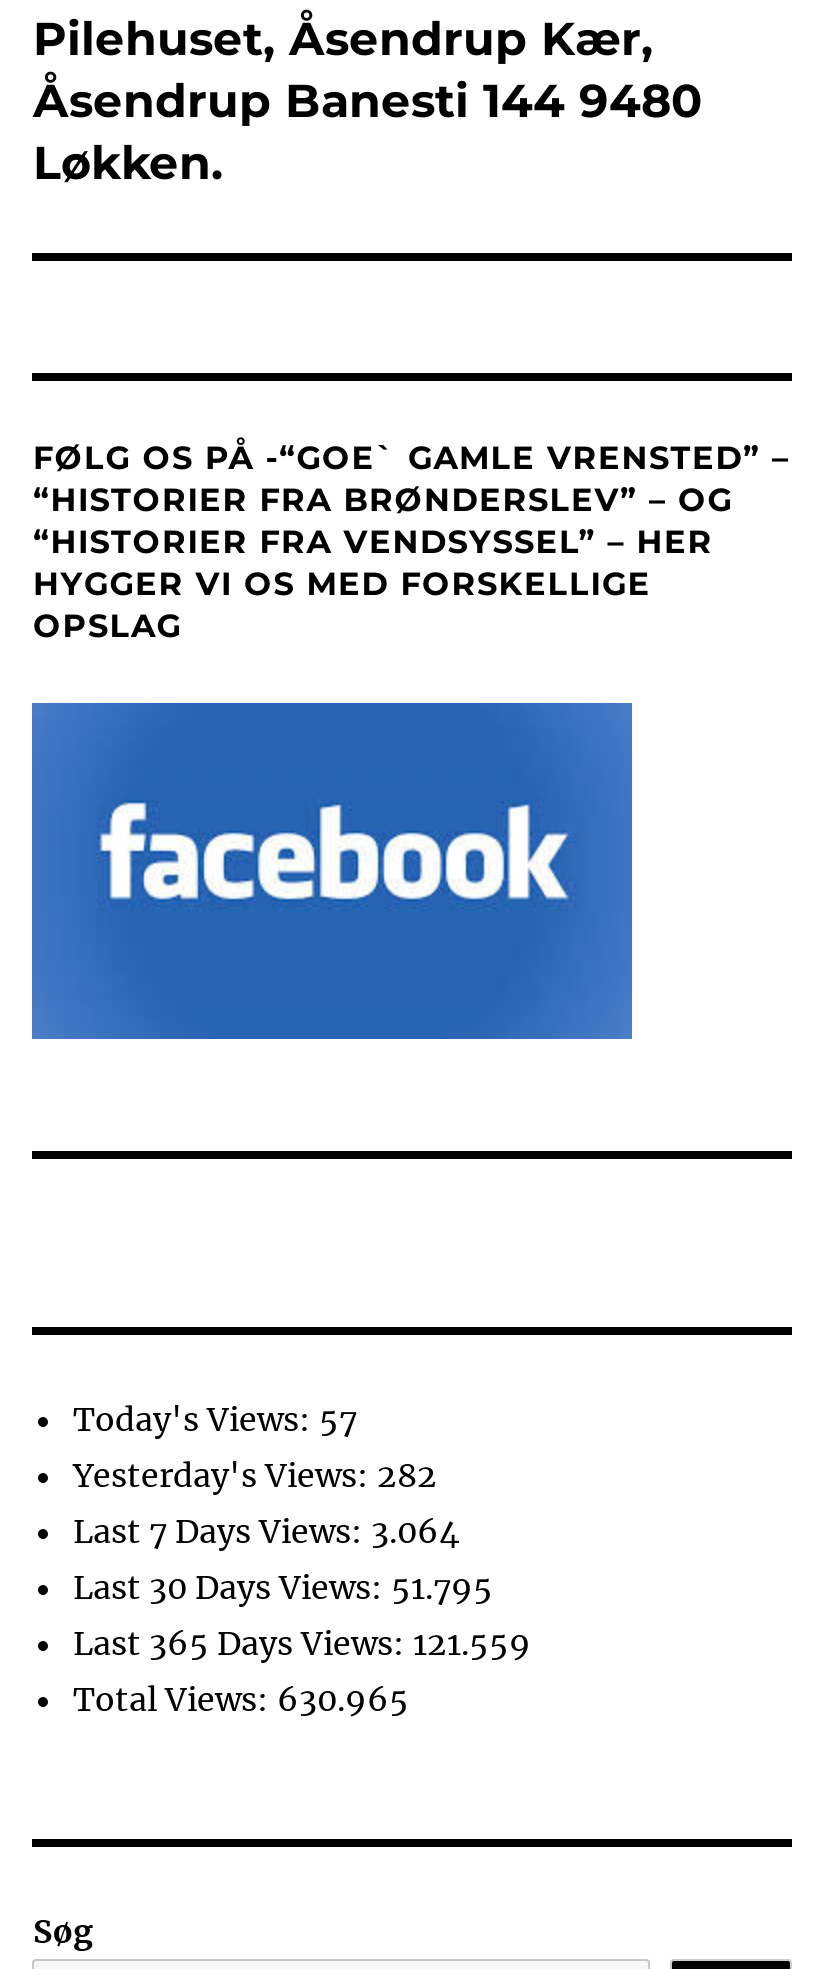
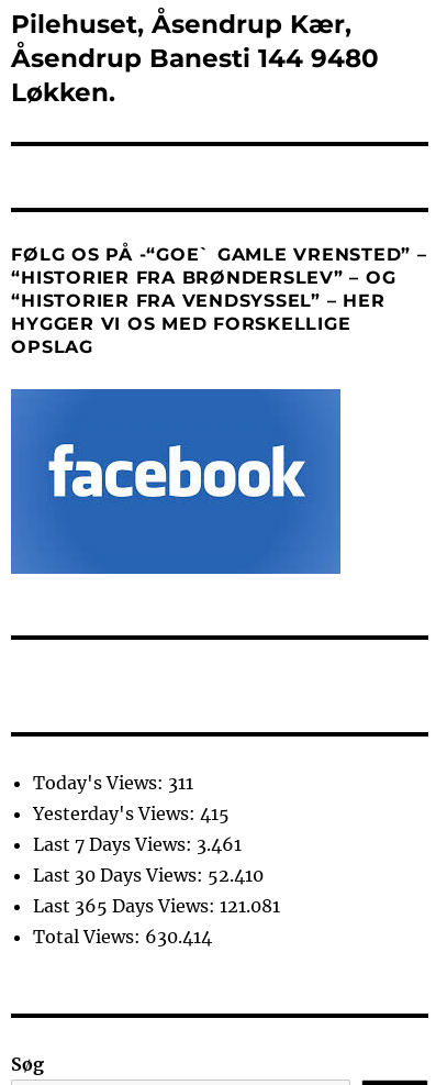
[73,1400,357,1440] Today's Views: 57 -> [33,772,194,794] Today's Views: 311
[73,1456,437,1496] Yesterday's Views: 282 -> [33,803,230,825] Yesterday's Views: 415
[73,1512,459,1552] Last 7 Days Views: 3.064 -> [33,834,242,856] Last 7 Days Views: 3.461
[73,1568,493,1608] Last 30 Days Views: 51.795 -> [33,864,264,886] Last 30 Days Views: 52.410
[73,1624,531,1664] Last 365 Days Views: 121.559 -> [33,895,281,917] Last 365 Days Views: 121.081
[73,1680,409,1720] Total Views: 630.965 -> [33,926,213,948] Total Views: 630.414

